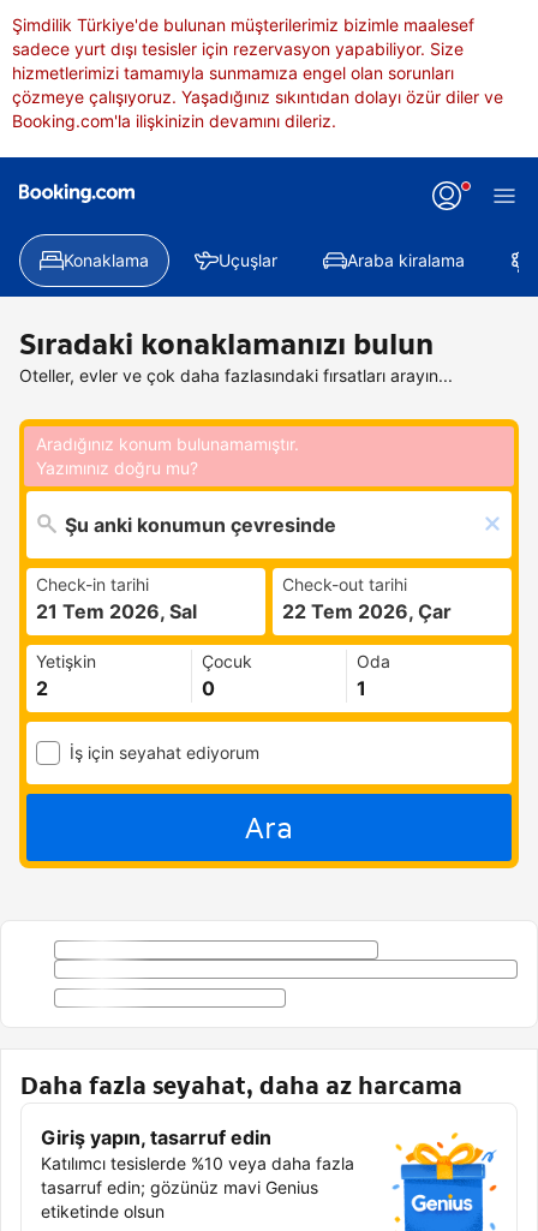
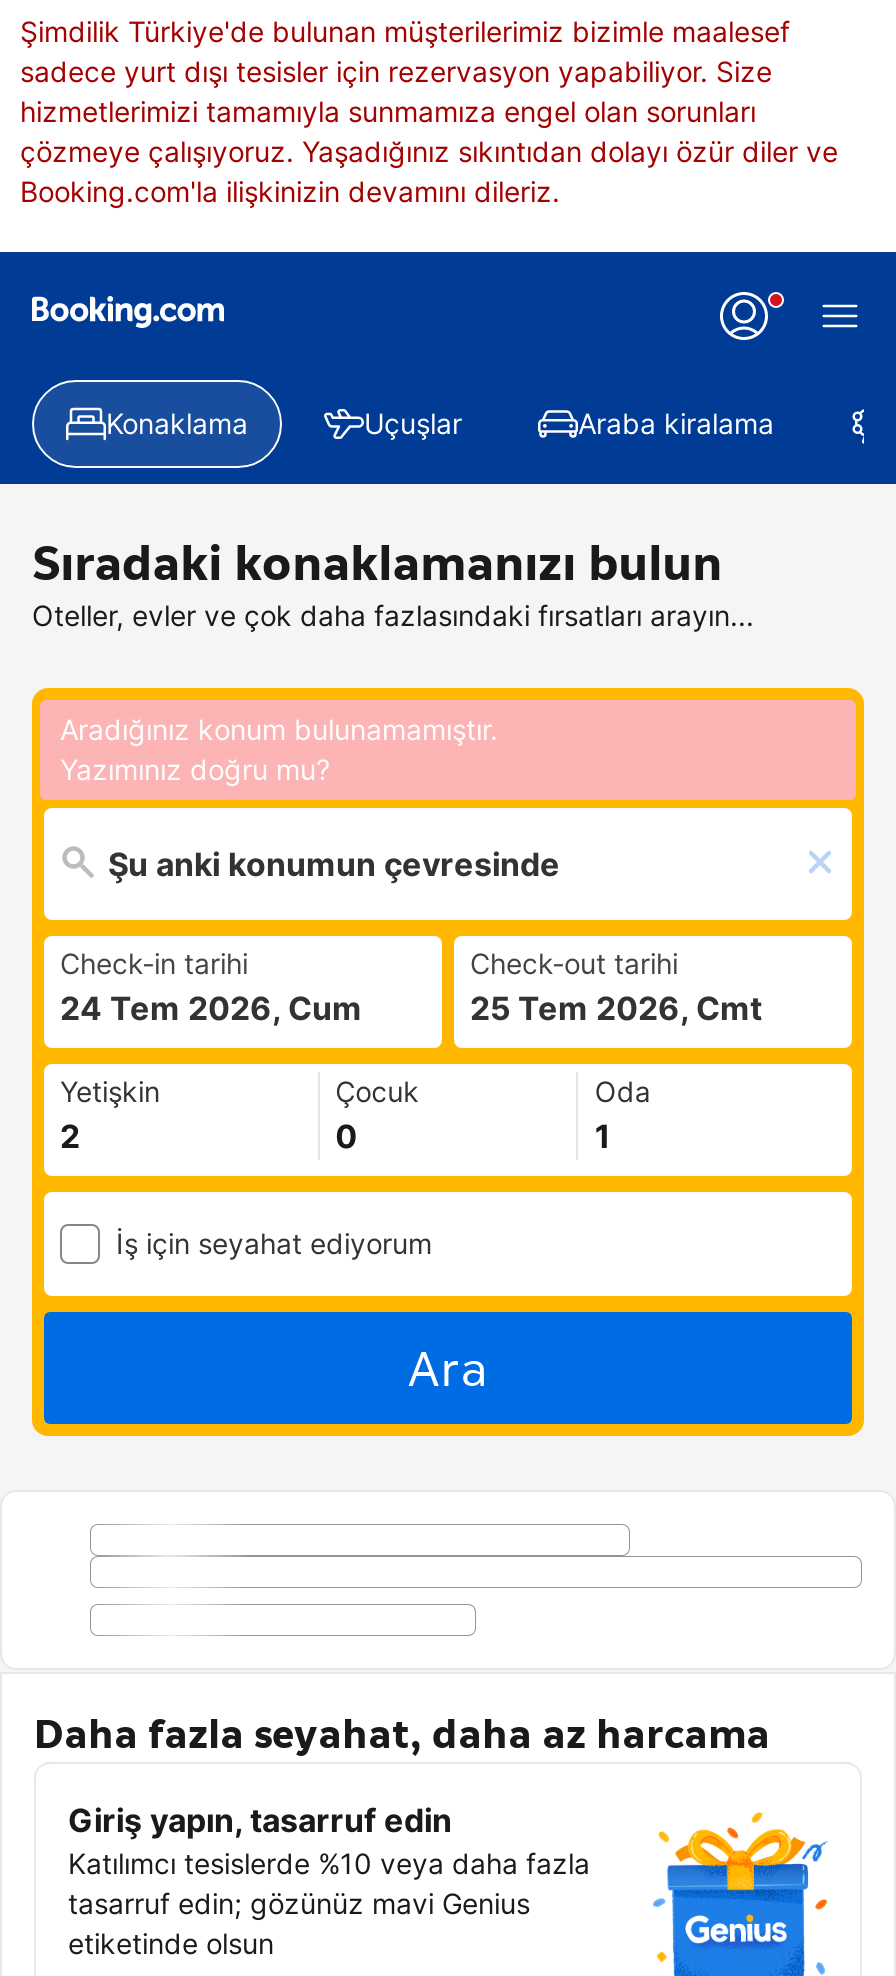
[36,599,197,623] 21 Tem 2026, Sal -> [60,988,362,1028] 24 Tem 2026, Cum
[282,599,452,623] 22 Tem 2026, Çar -> [470,988,762,1028] 25 Tem 2026, Cmt

